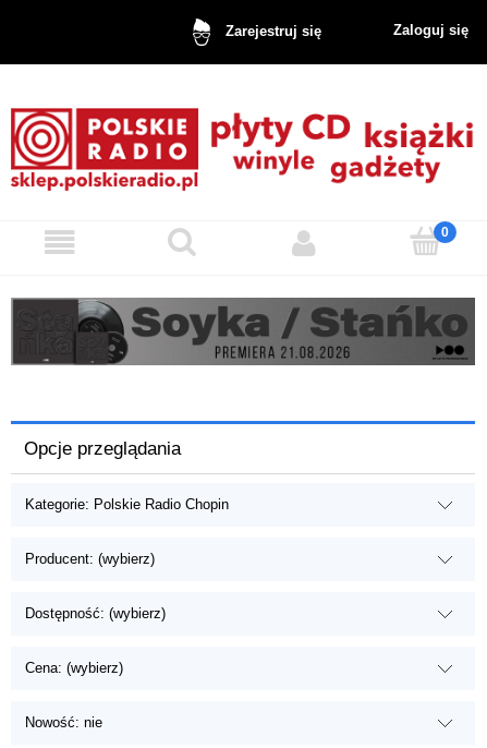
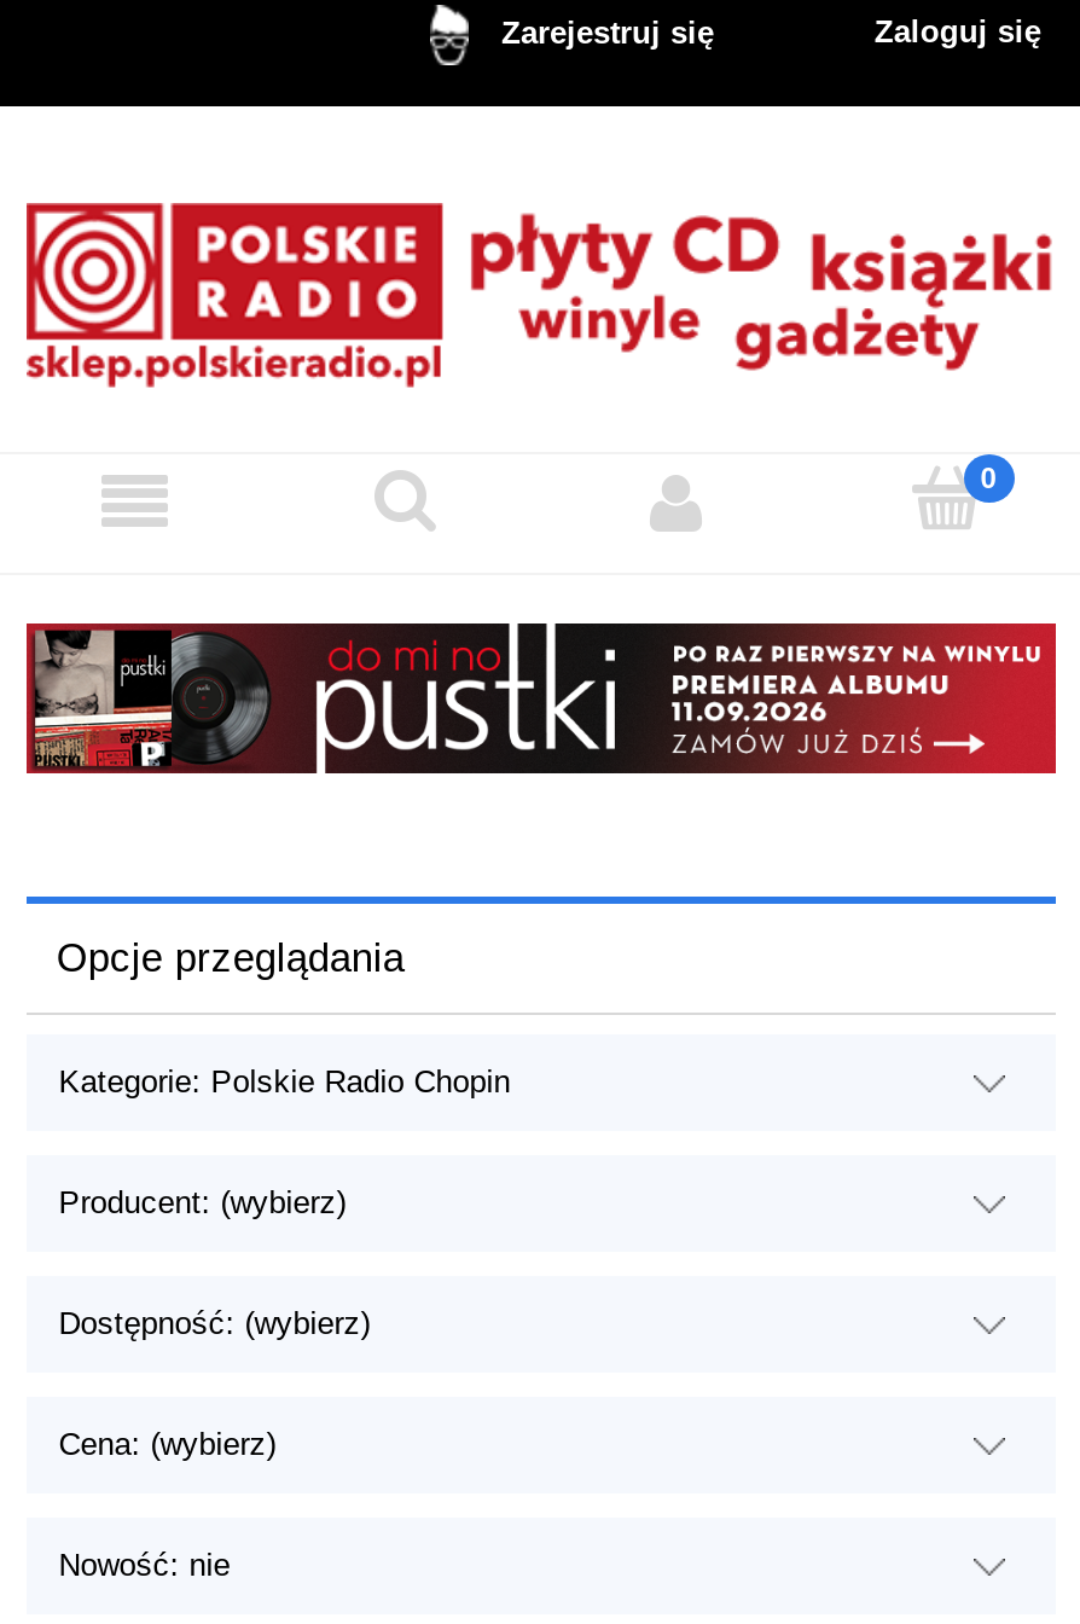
[11,297,476,366] [image] -> [24,621,1058,776] [image]

